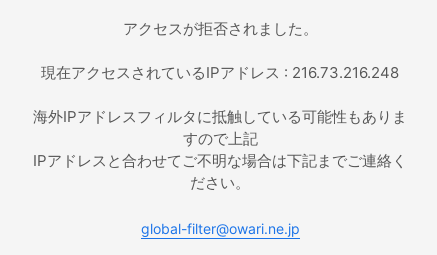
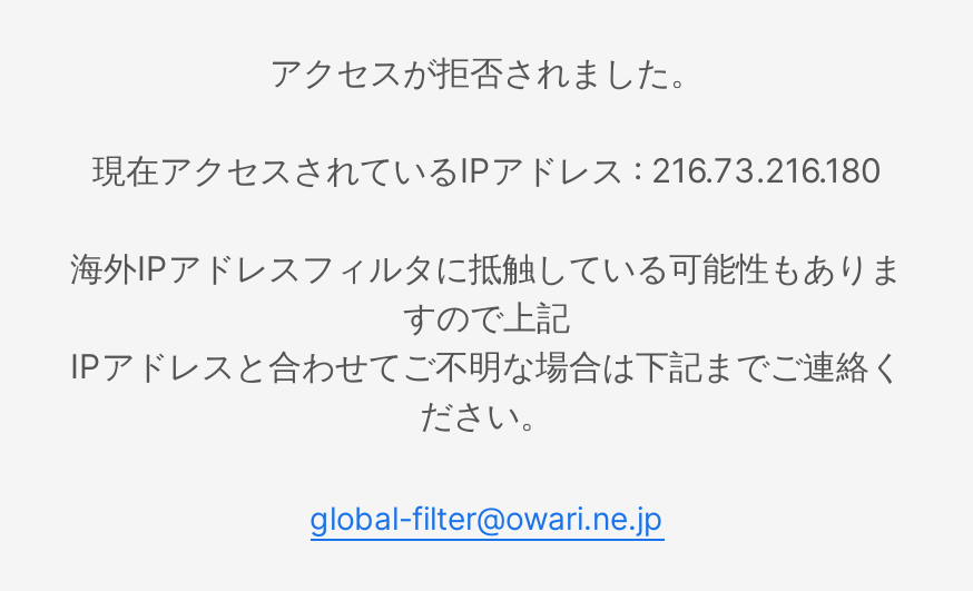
[41,63,399,82] 現在アクセスされているIPアドレス : 216.73.216.248 -> [92,149,881,191] 現在アクセスされているIPアドレス : 216.73.216.180

